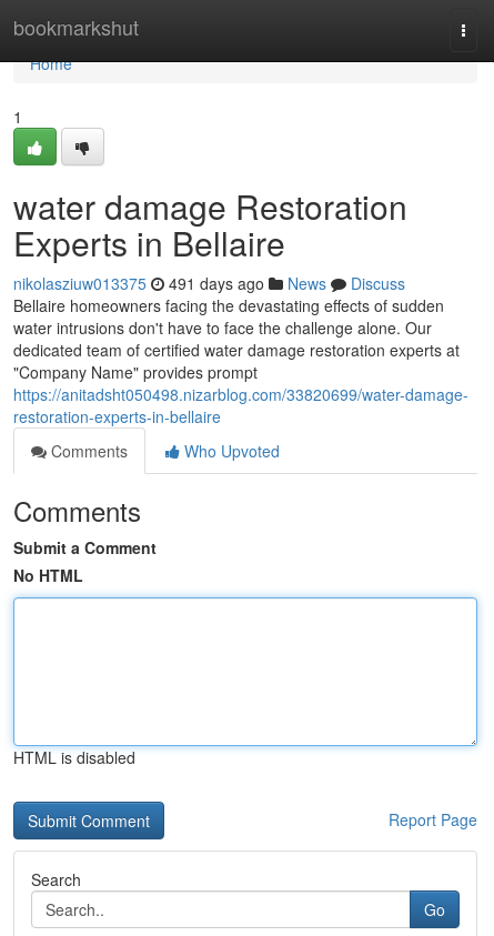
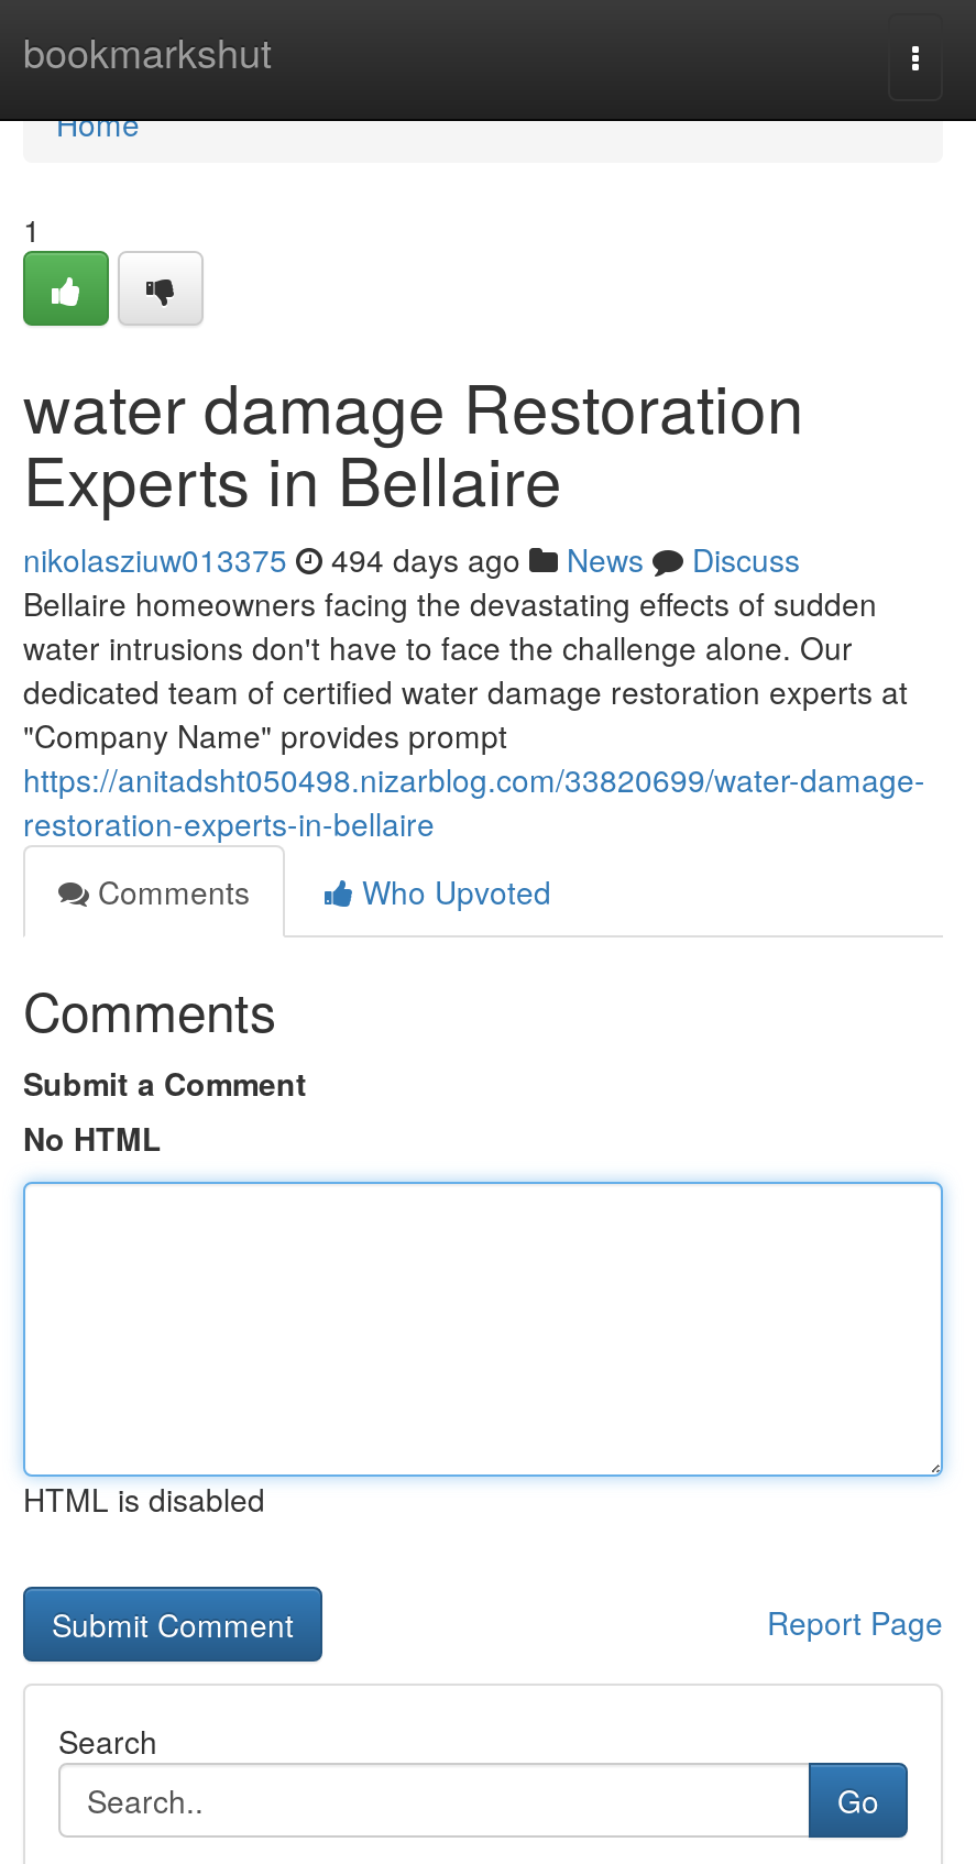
[13,272,405,294] nikolasziuw013375 491 days ago News Discuss -> [23,537,800,581] nikolasziuw013375 494 days ago News Discuss

